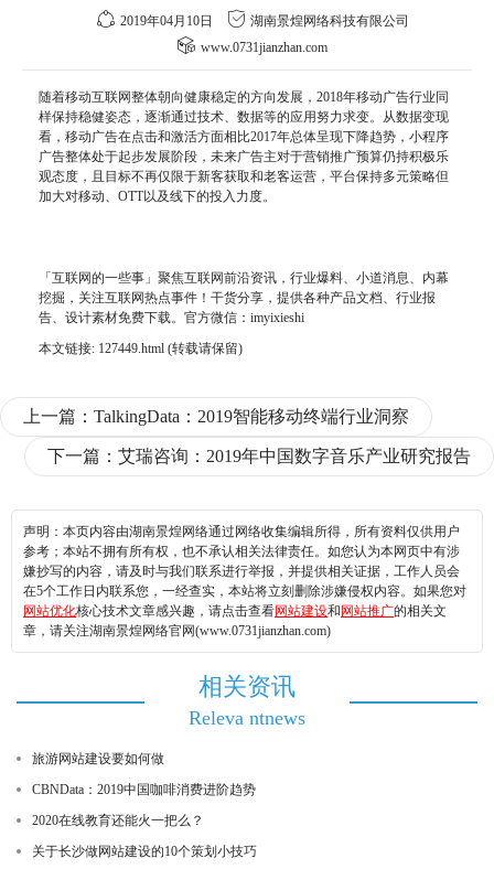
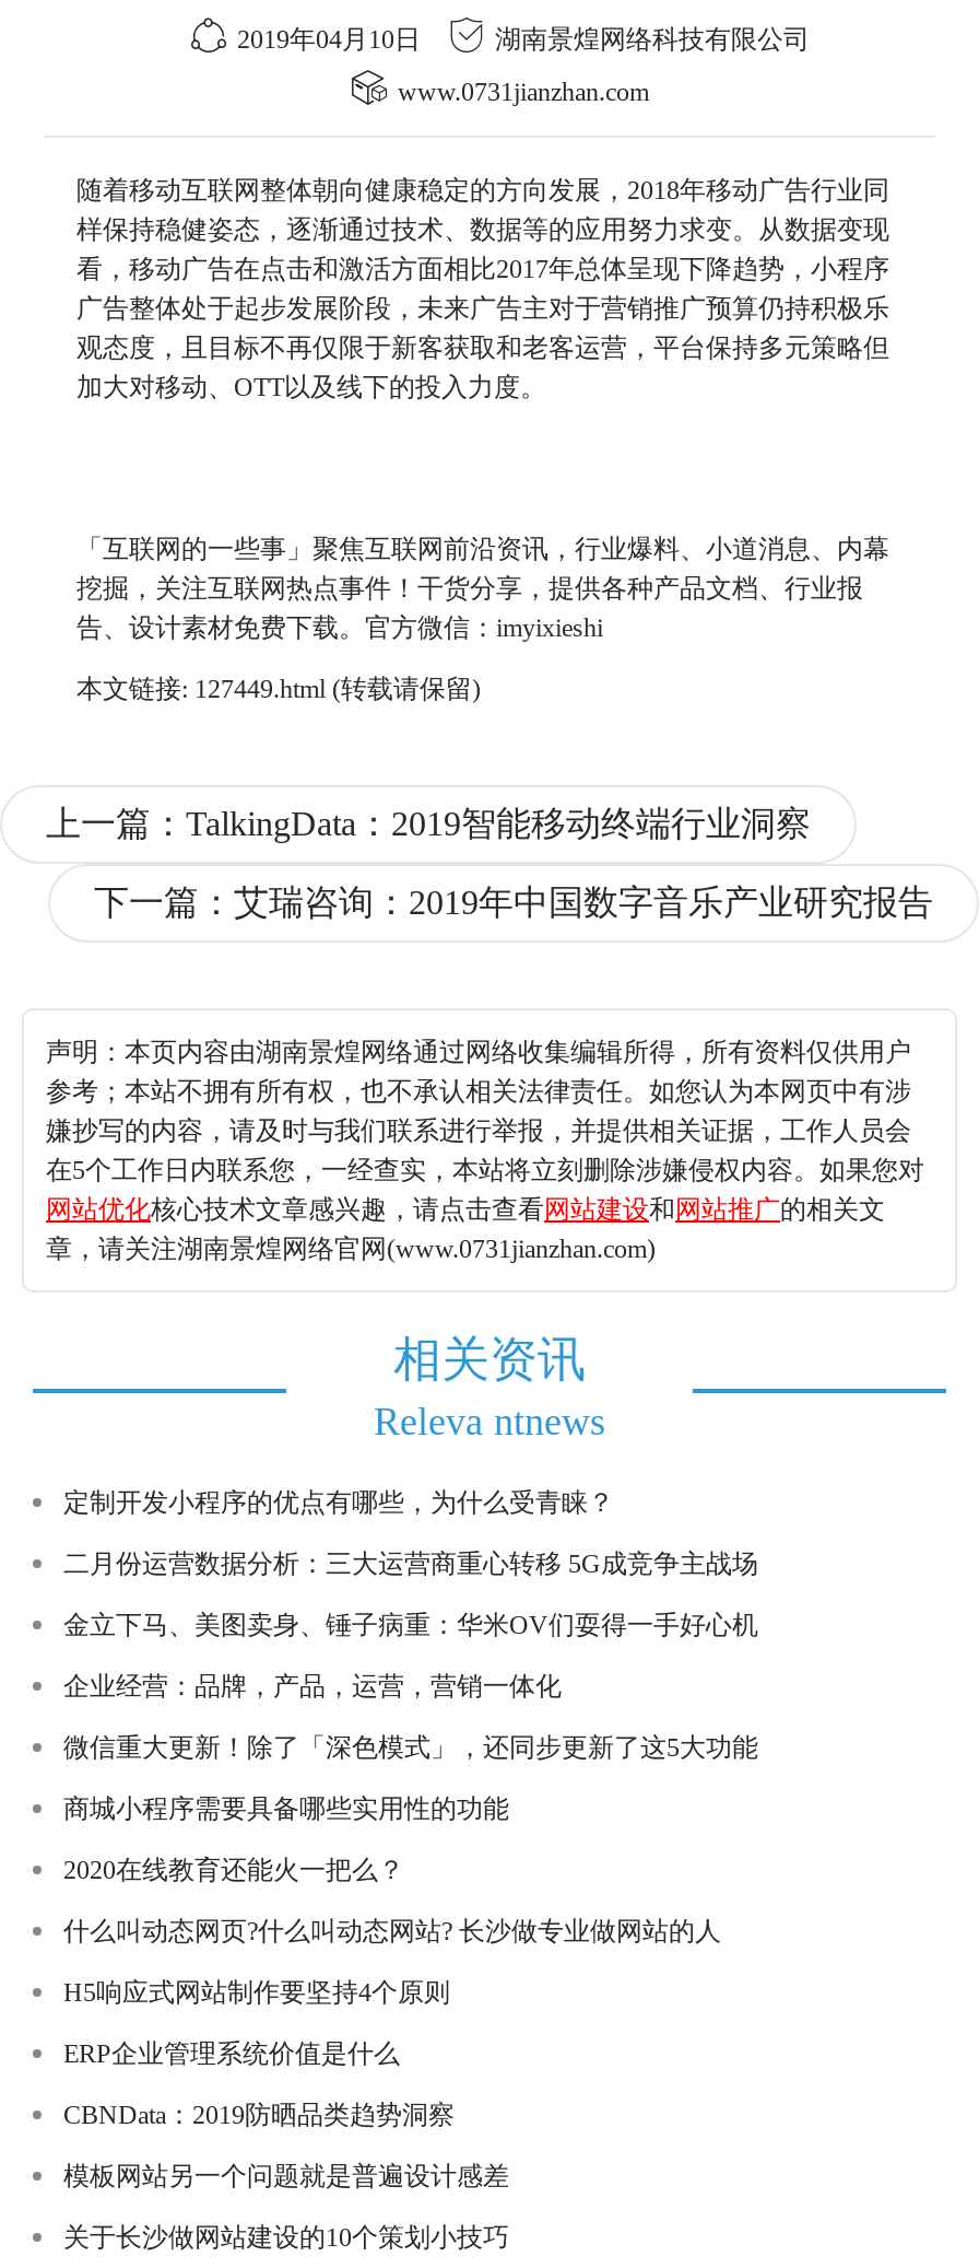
[32,751,256,797] 旅游网站建设要如何做 | CBNData：2019中国咖啡消费进阶趋势 -> [63,1487,758,1824] 定制开发小程序的优点有哪些，为什么受青睐？ | 二月份运营数据分析：三大运营商重心转移 5G成竞争主战场 | 金立下马、美图卖身、锤子病重：华米OV们耍得一手好心机 | 企业经营：品牌，产品，运营，营销一体化 | 微信重大更新！除了「深色模式」，还同步更新了这5大功能 | 商城小程序需要具备哪些实用性的功能
none -> [63,1916,721,2192] 什么叫动态网页?什么叫动态网站? 长沙做专业做网站的人 | H5响应式网站制作要坚持4个原则 | ERP企业管理系统价值是什么 | CBNData：2019防晒品类趋势洞察 | 模板网站另一个问题就是普遍设计感差

